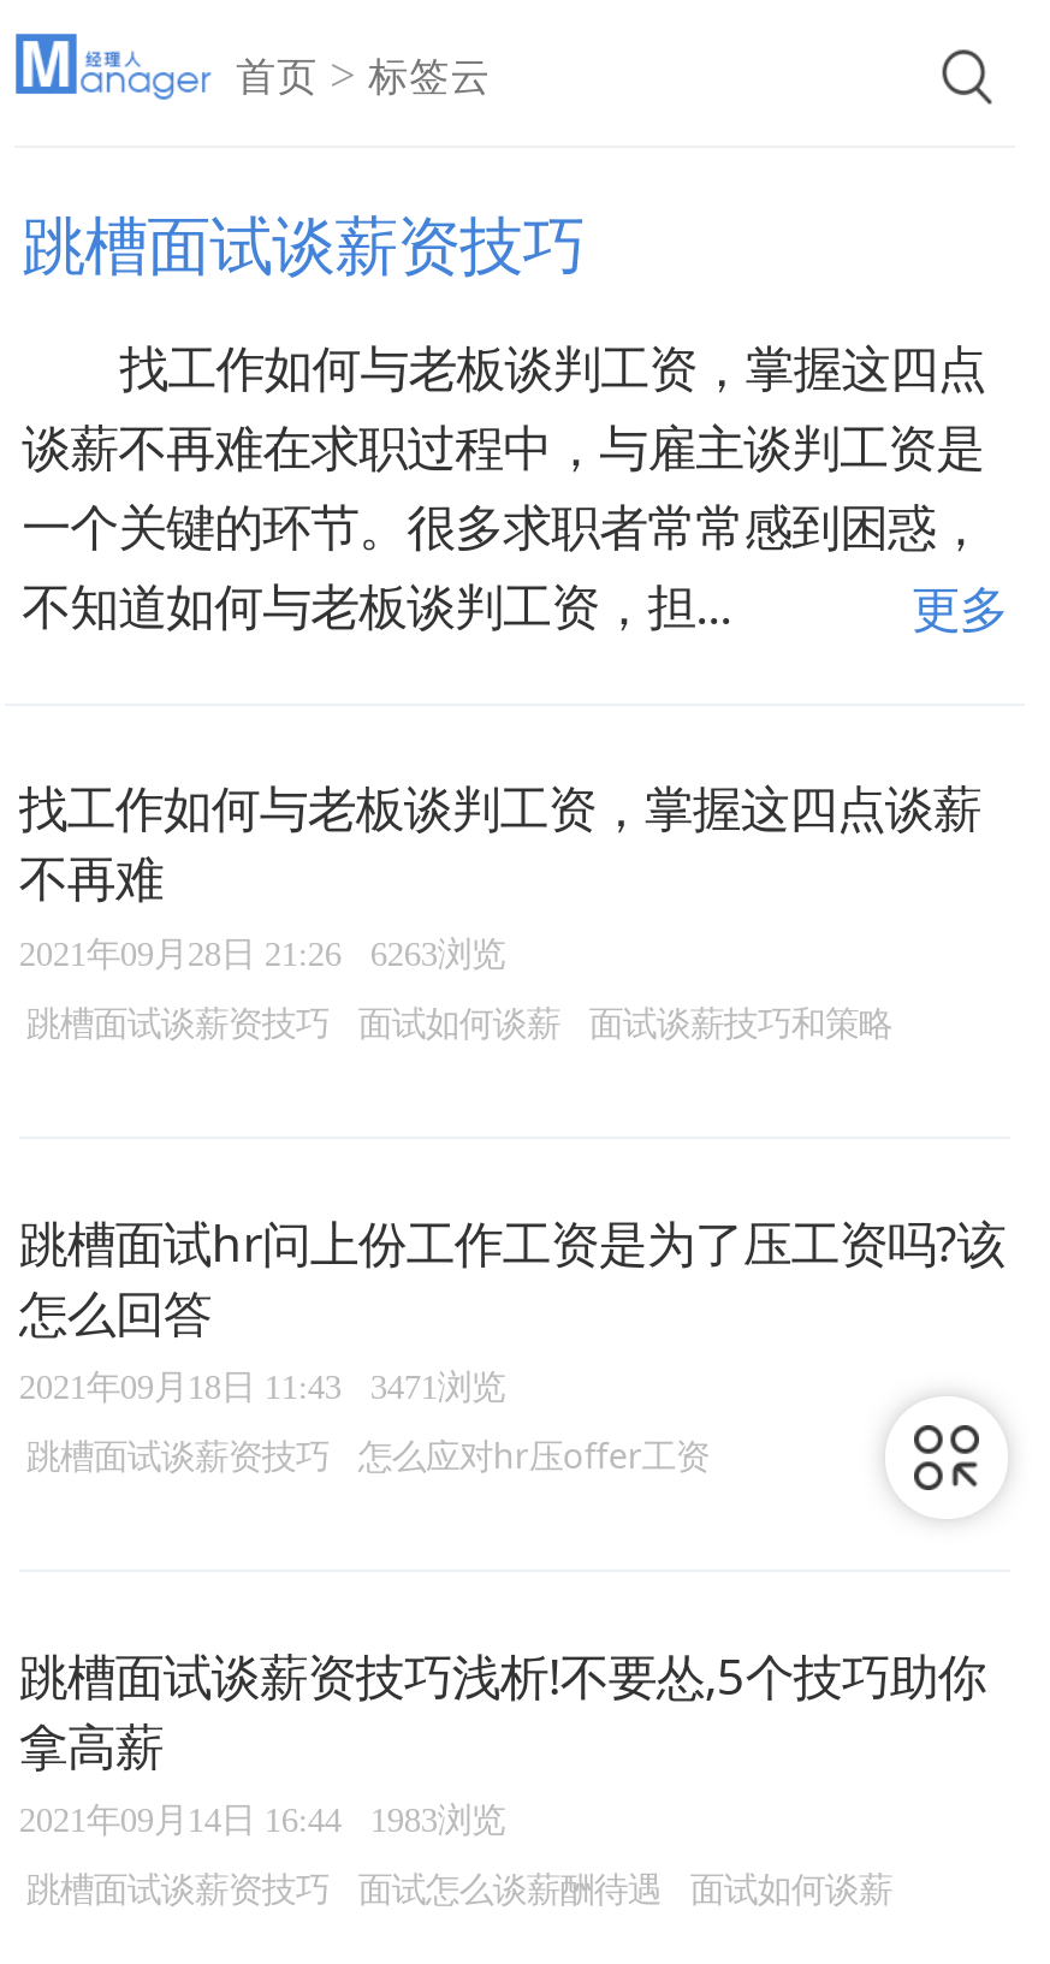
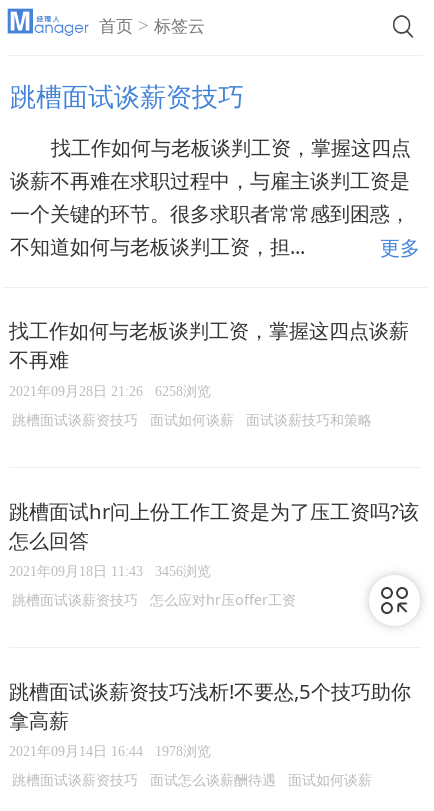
[19,935,505,973] 2021年09月28日 21:26 6263浏览 -> [9,383,211,399] 2021年09月28日 21:26 6258浏览
[19,1368,505,1407] 2021年09月18日 11:43 3471浏览 -> [9,563,211,579] 2021年09月18日 11:43 3456浏览
[19,1801,505,1840] 2021年09月14日 16:44 1983浏览 -> [9,743,211,759] 2021年09月14日 16:44 1978浏览

